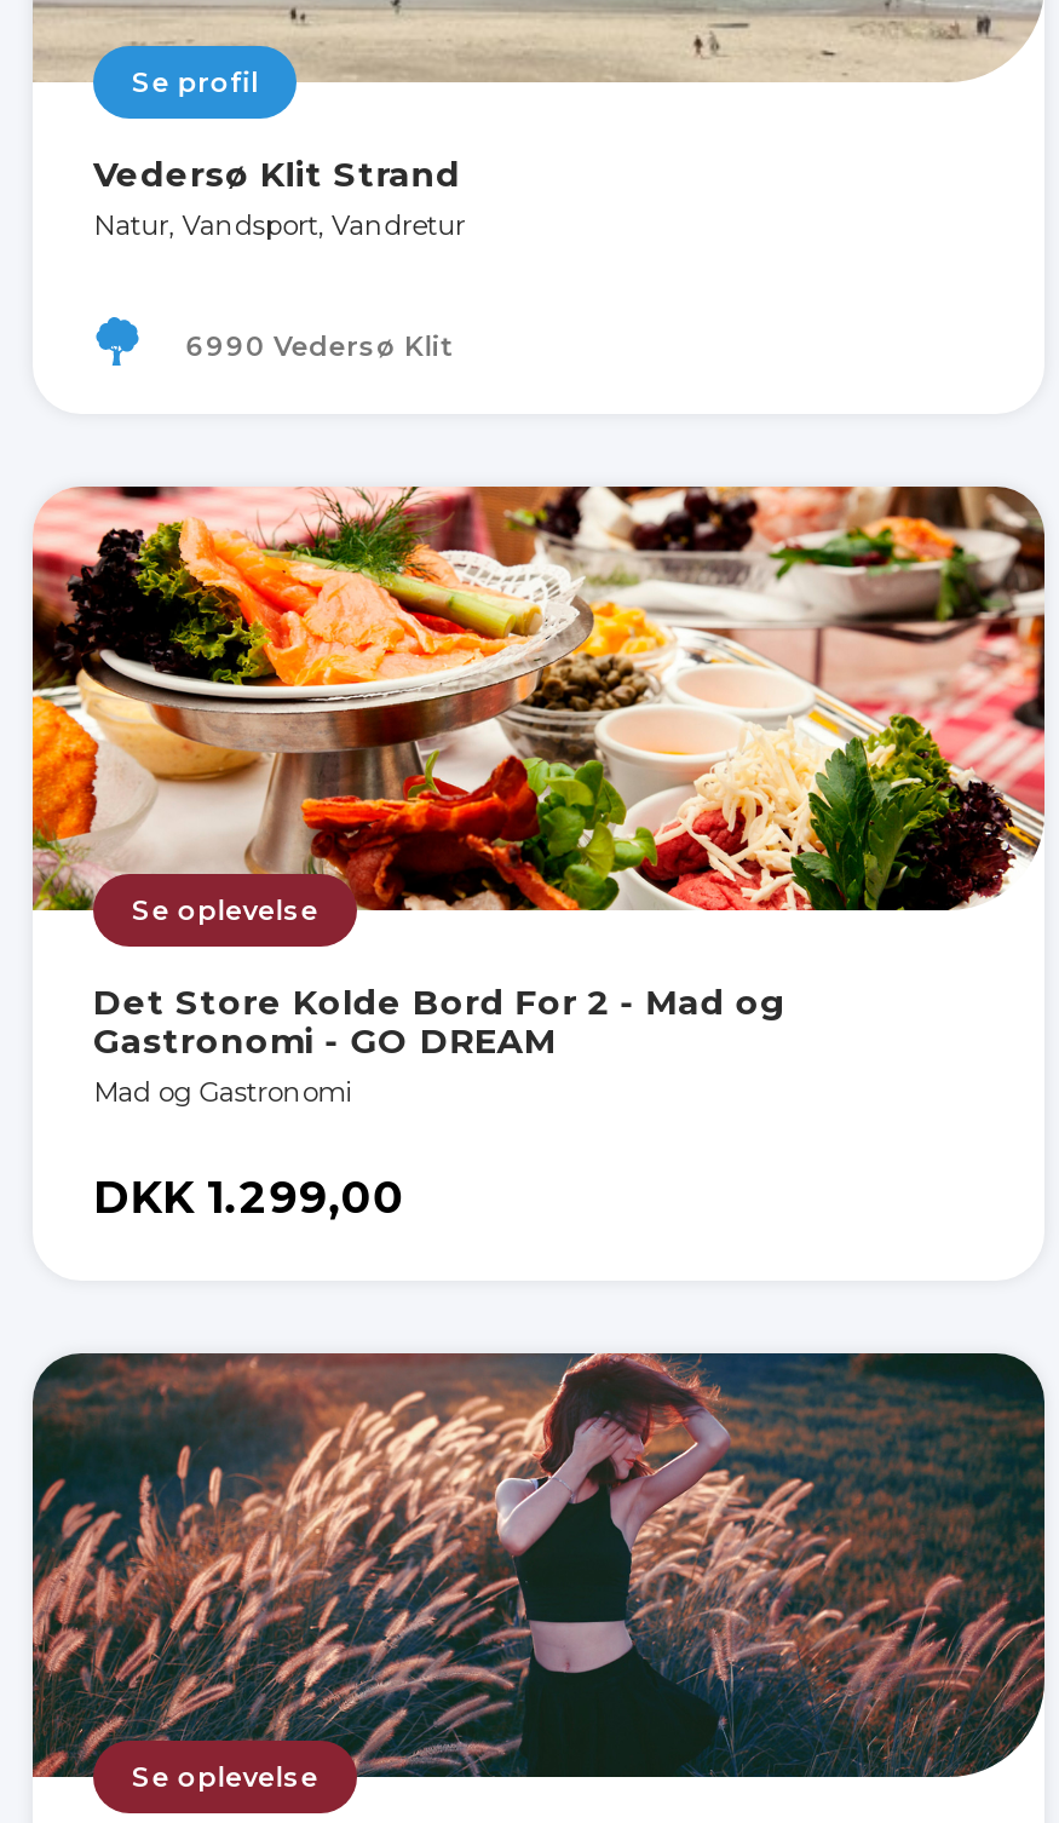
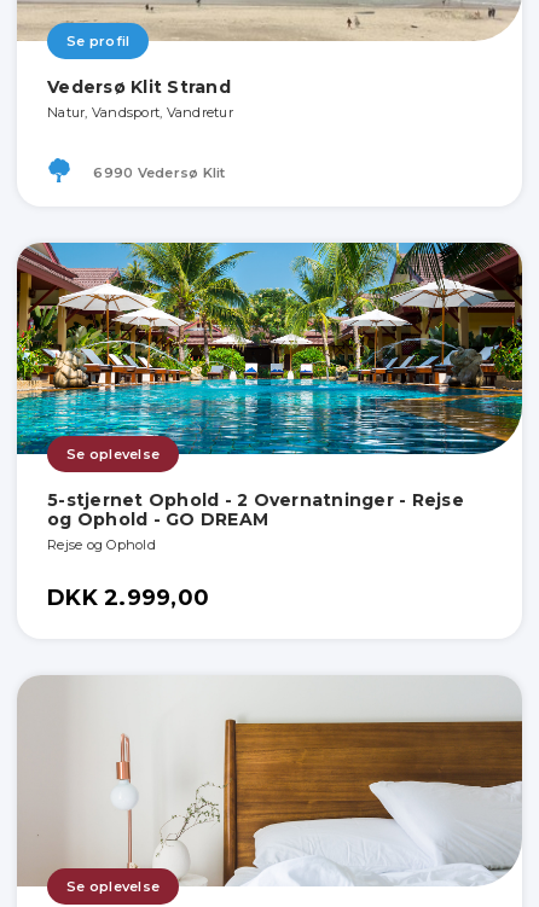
[30,484,1047,1110] [image] | Det Store Kolde Bord For 2 - Mad og | Gastronomi - GO DREAM | Mad og Gastronomi -> [16,242,523,553] [image] | 5-stjernet Ophold - 2 Overnatninger - Rejse | og Ophold - GO DREAM | Rejse og Ophold
[93,1172,405,1226] DKK 1.299,00 -> [47,585,209,611] DKK 2.999,00
[30,1351,1047,1779] [image] -> [17,675,523,888] [image]

